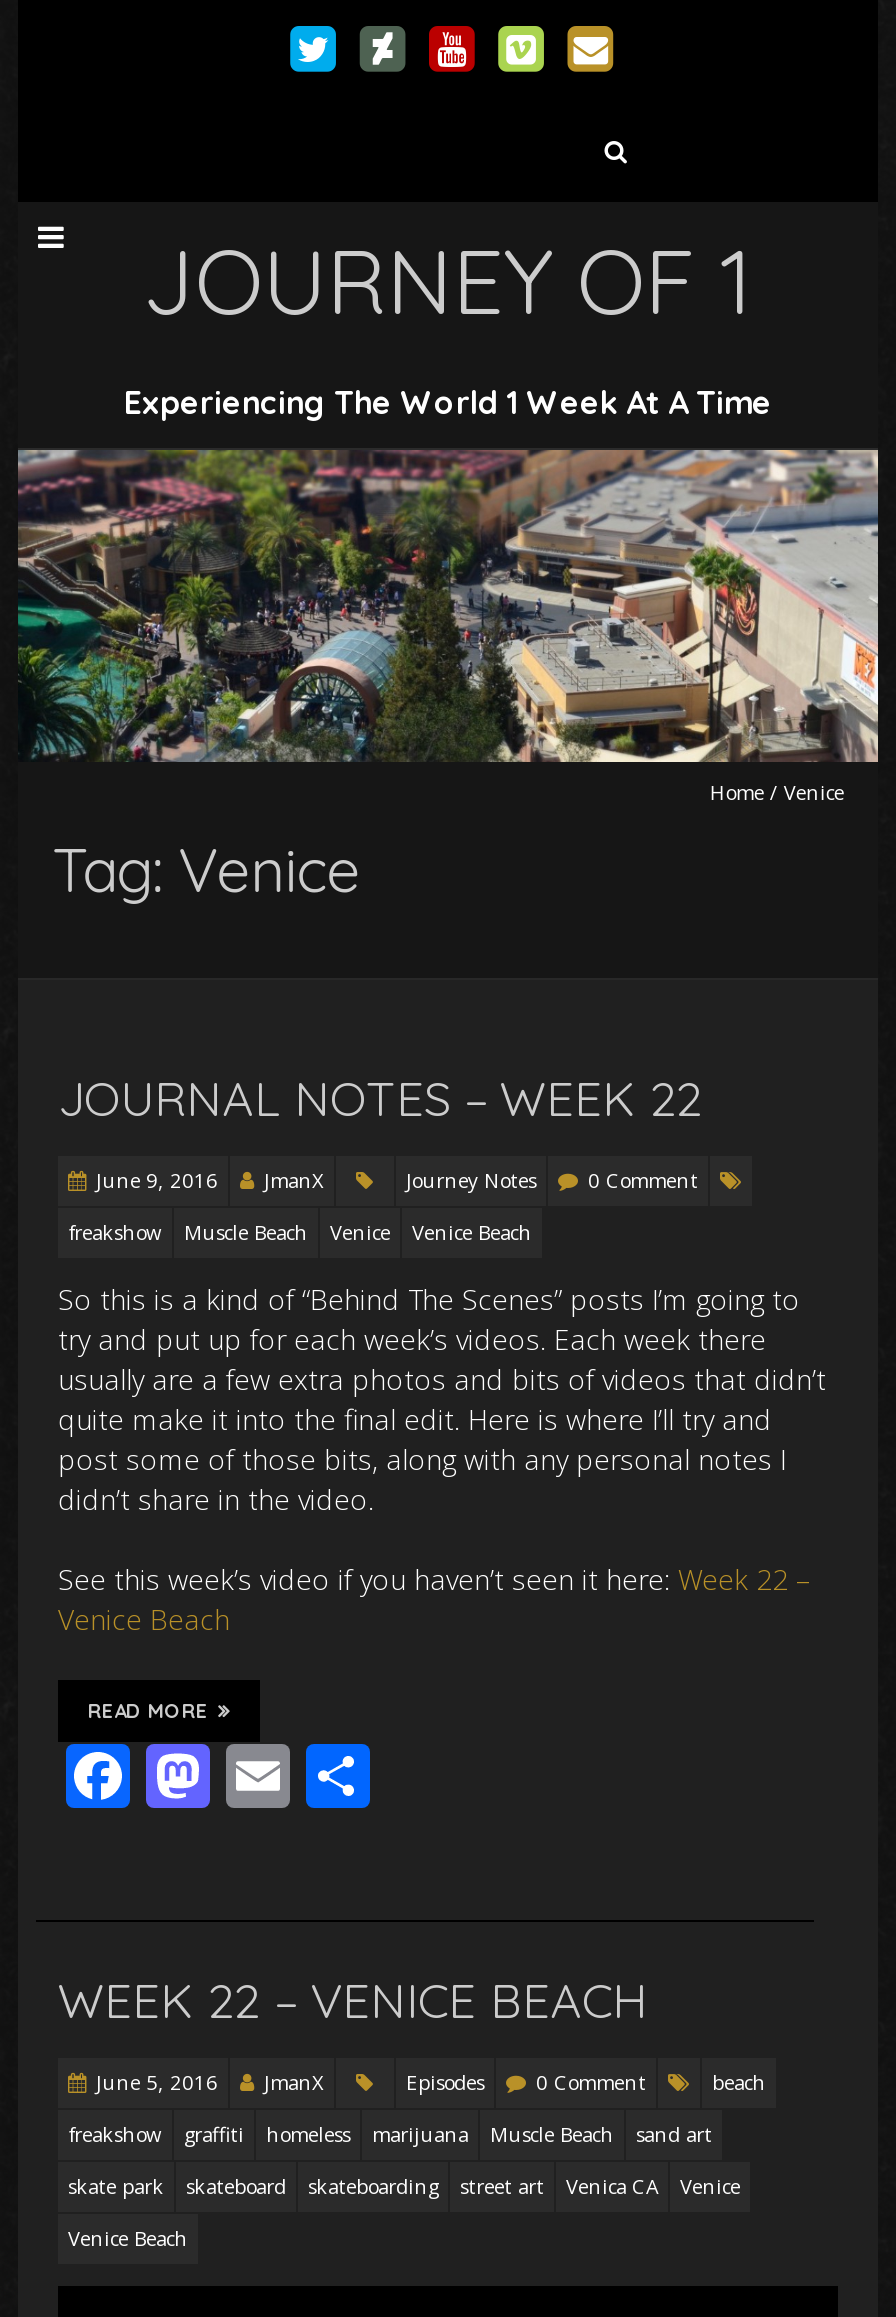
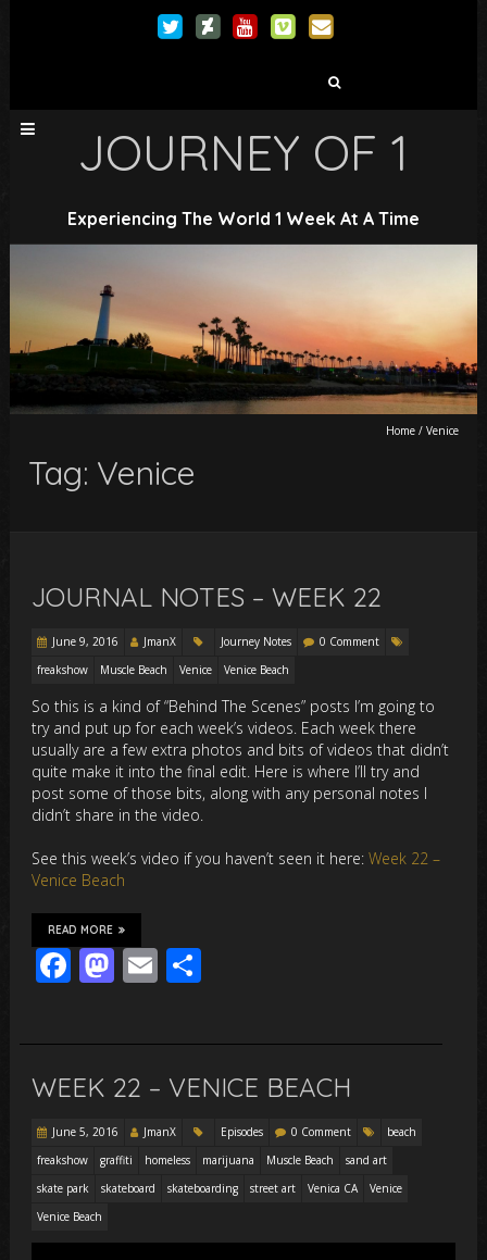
[16,448,880,764] [image] -> [9,244,478,414] [image]

